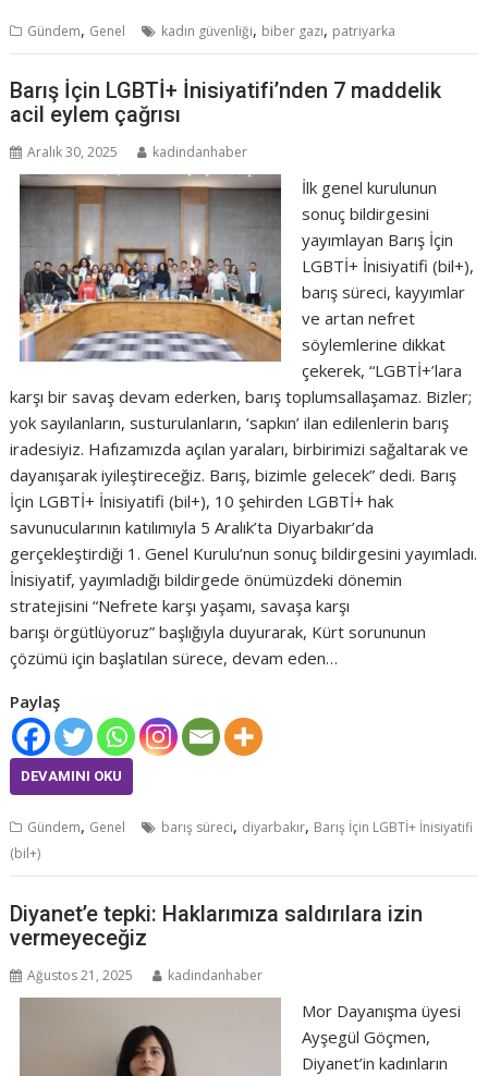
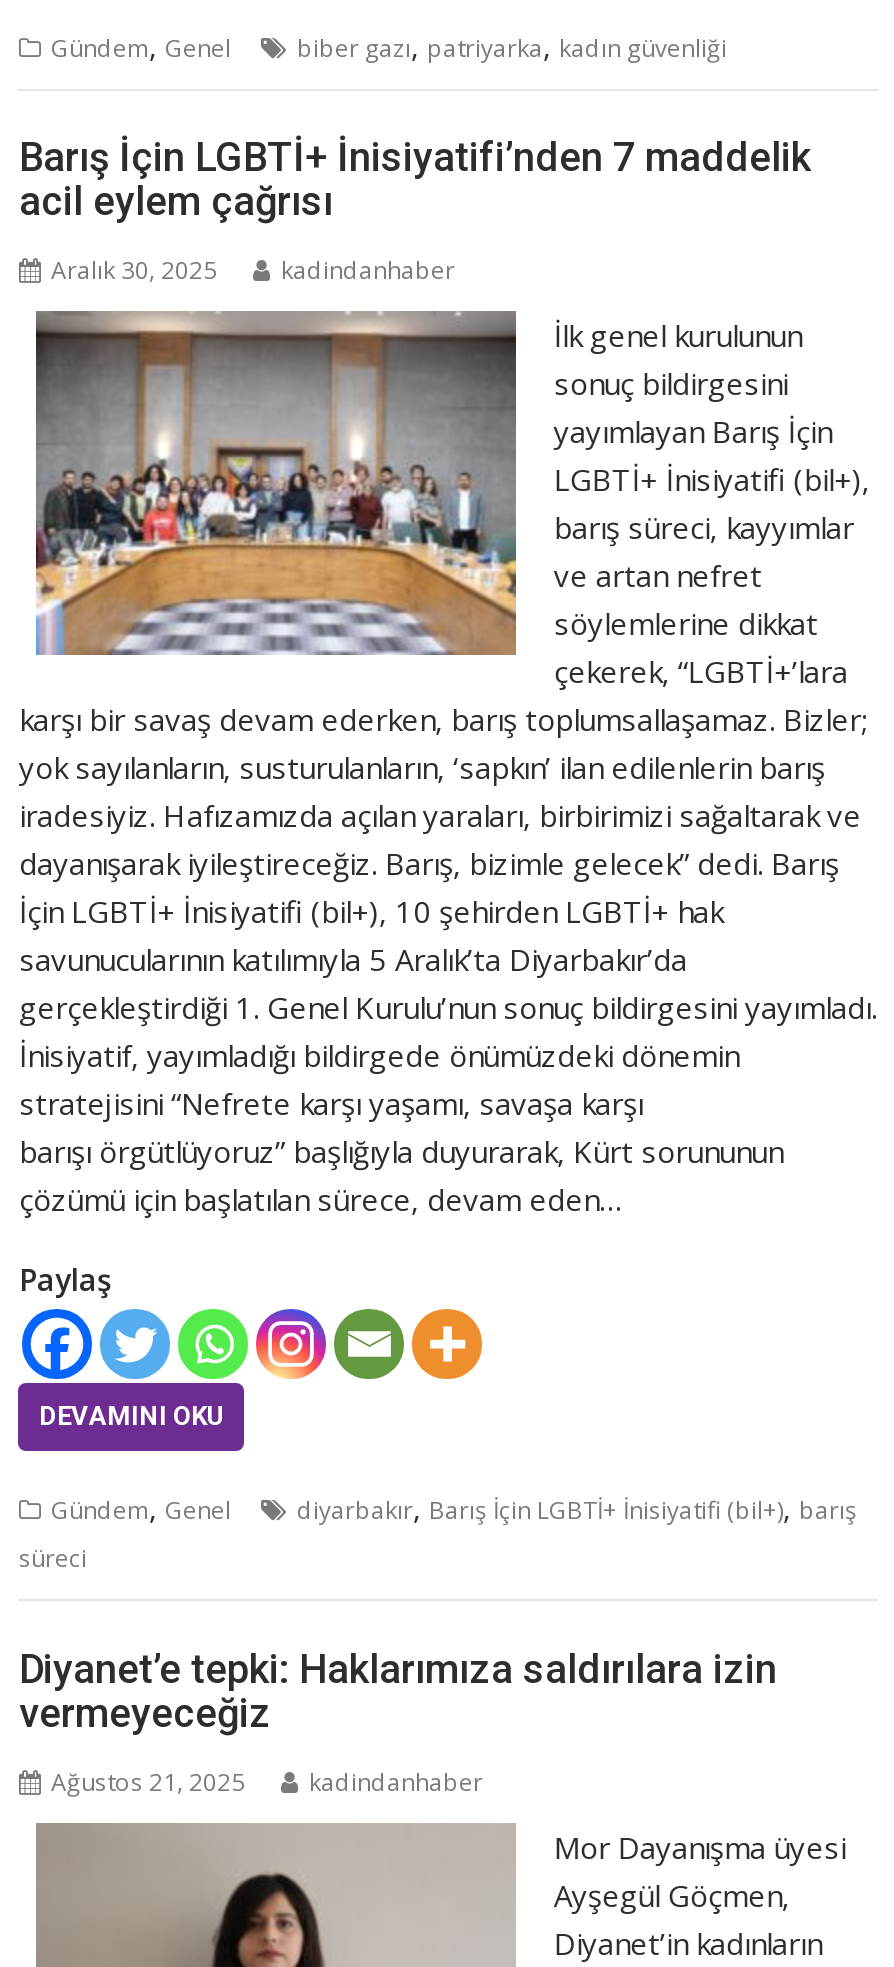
[162,18,396,40] kadın güvenliği, biber gazı, patriyarka -> [297,24,727,64] biber gazı, patriyarka, kadın güvenliği
[10,815,473,863] barış süreci, diyarbakır, Barış İçin LGBTİ+ İnisiyatifi | (bil+) -> [19,1487,857,1575] diyarbakır, Barış İçin LGBTİ+ İnisiyatifi (bil+), barış | süreci

